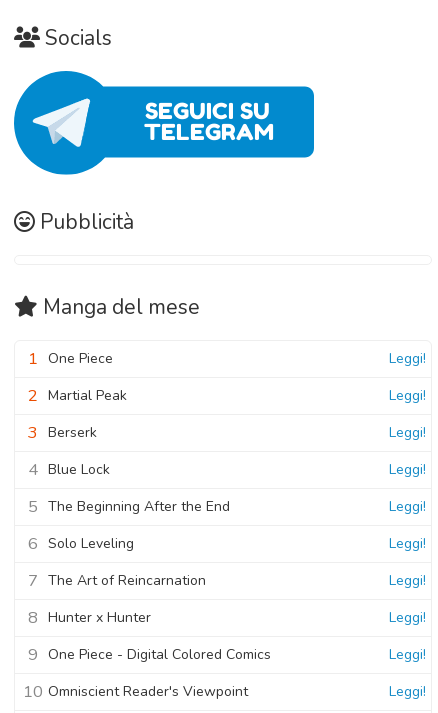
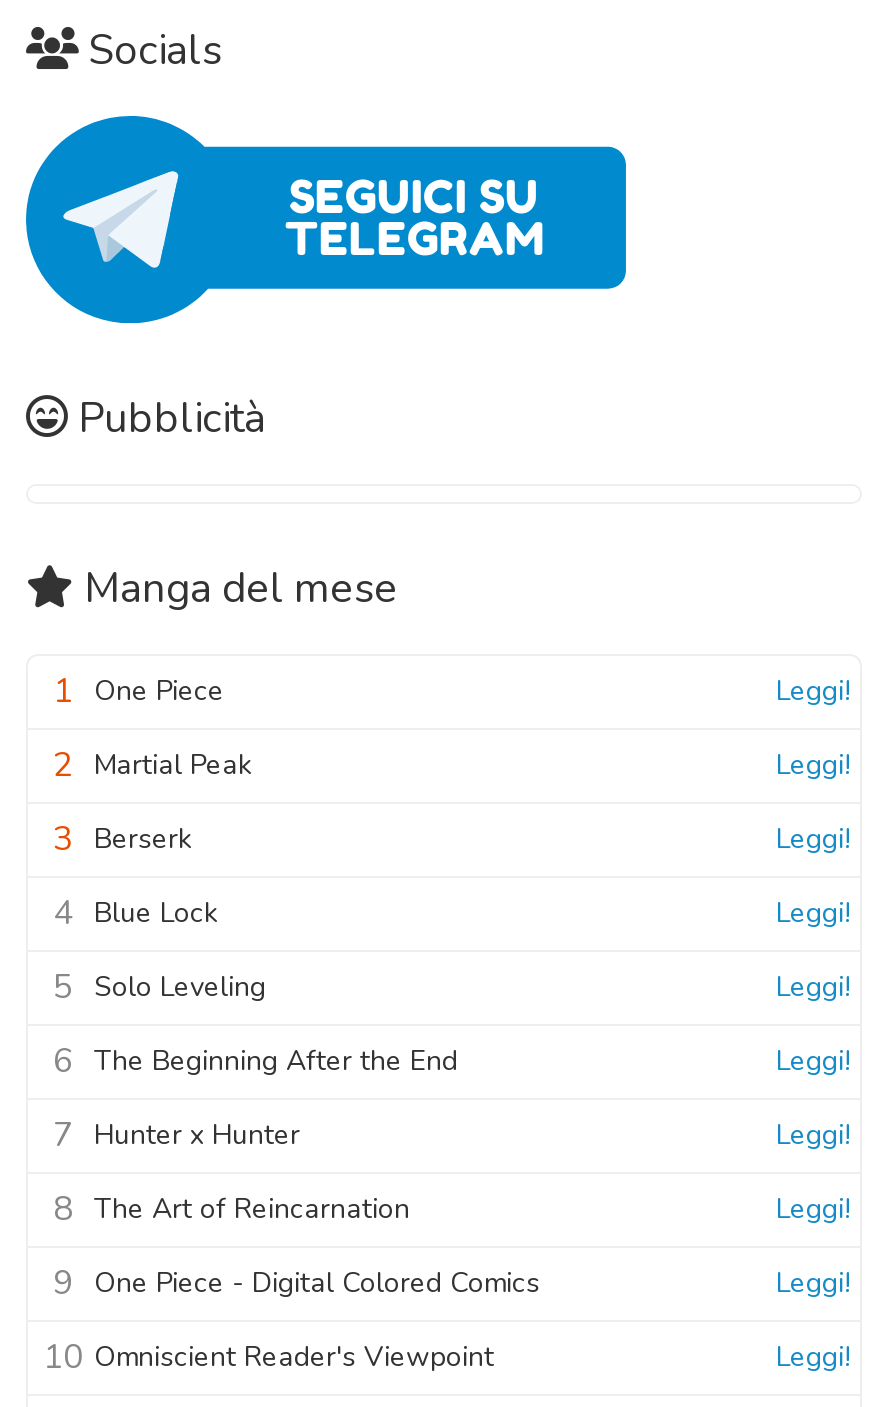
[27,495,230,518] 5 The Beginning After the End -> [53,965,266,1011] 5 Solo Leveling
[27,532,134,555] 6 Solo Leveling -> [53,1039,458,1085] 6 The Beginning After the End
[27,569,206,592] 7 The Art of Reincarnation -> [53,1113,300,1159] 7 Hunter x Hunter
[27,606,151,629] 8 Hunter x Hunter -> [53,1187,410,1233] 8 The Art of Reincarnation

